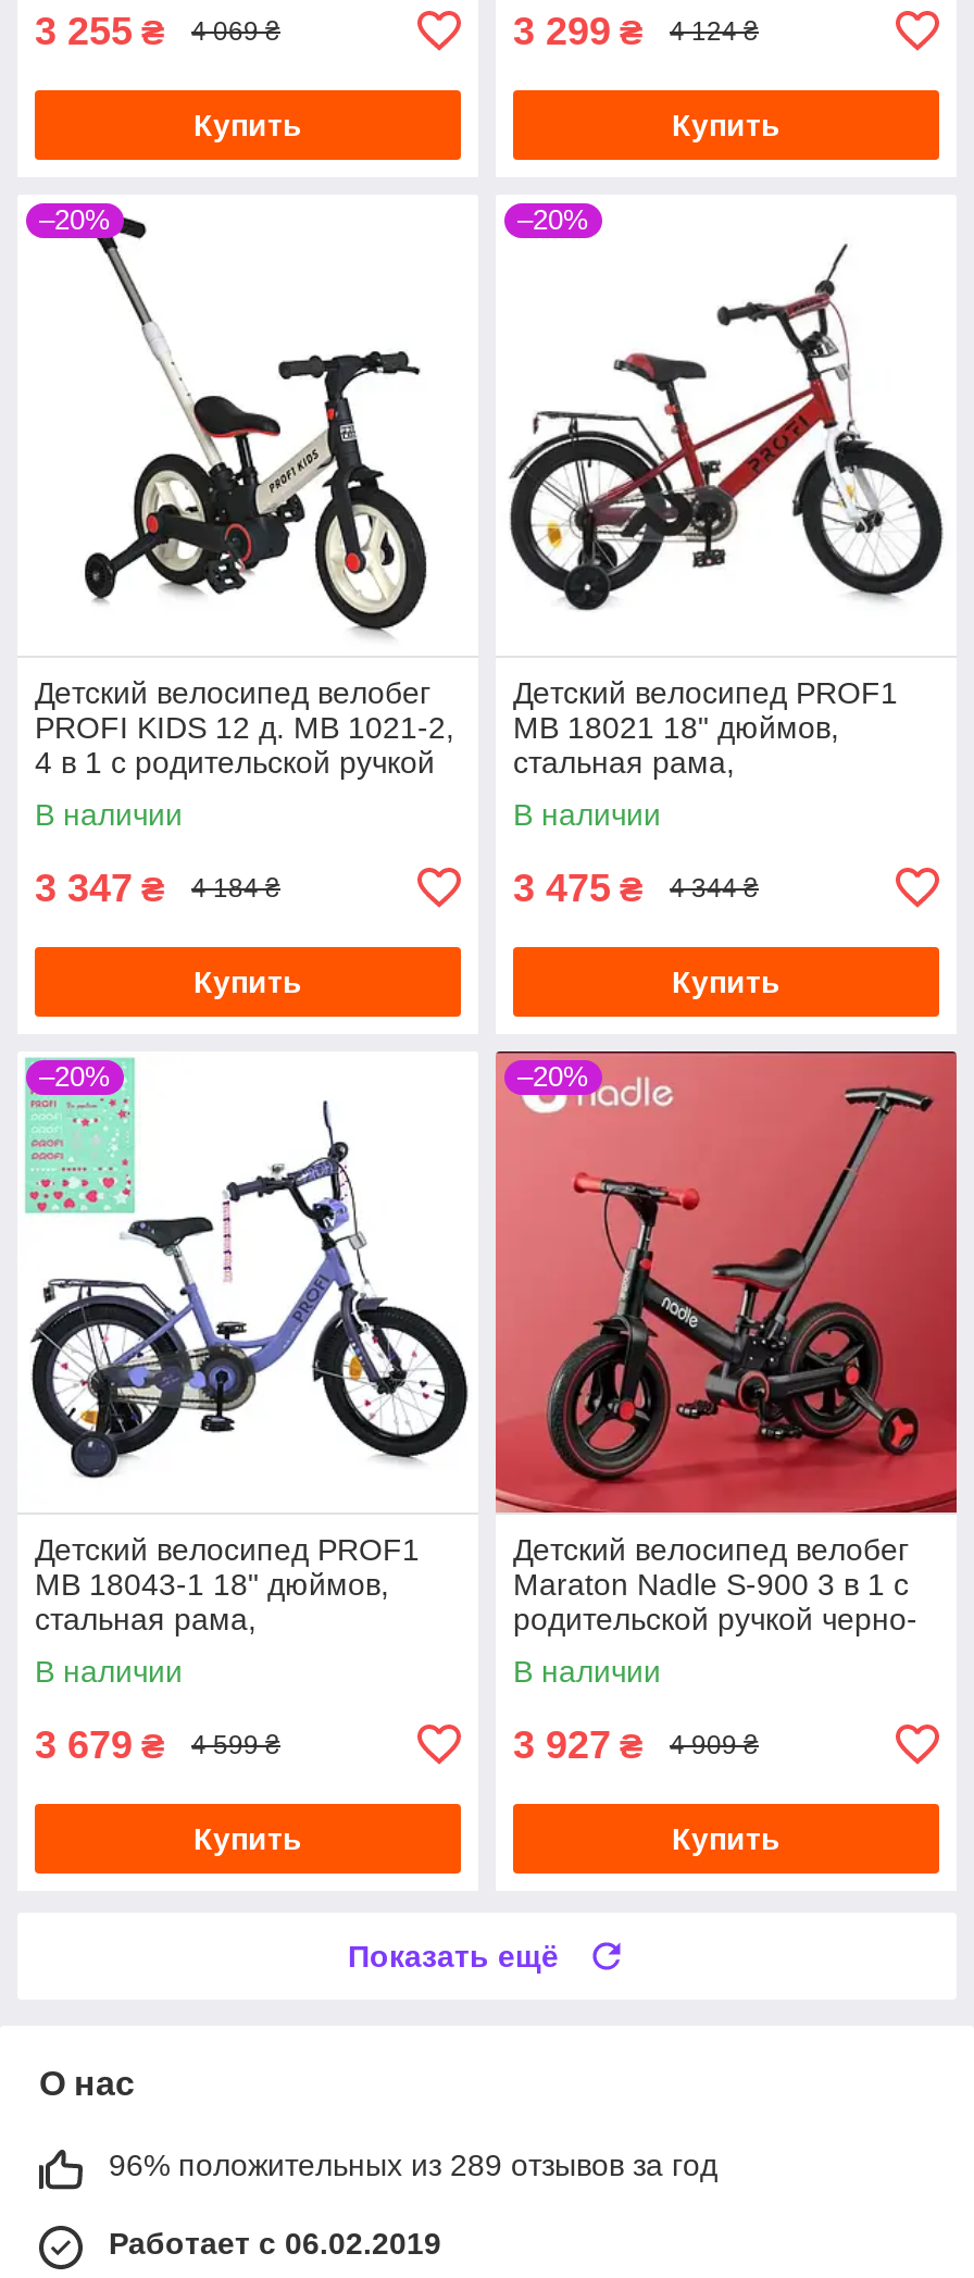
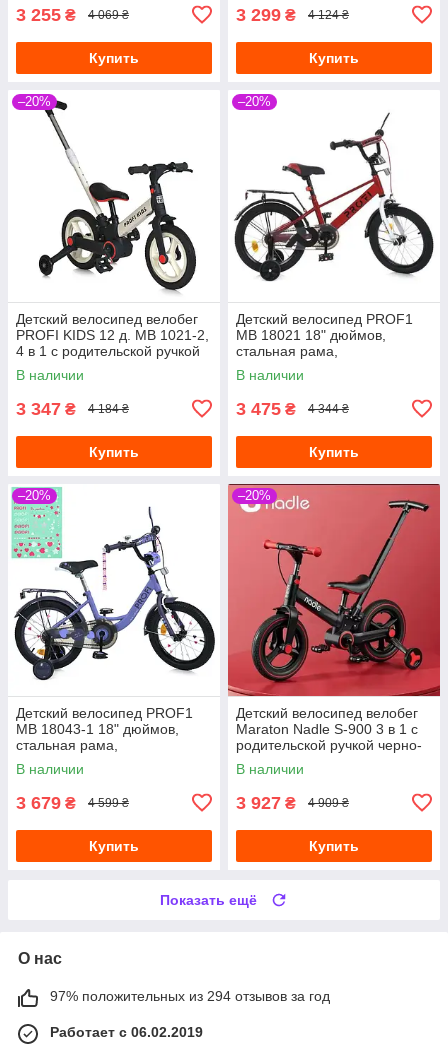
[109,2147,717,2182] 96% положительных из 289 отзывов за год -> [50,988,330,1004] 97% положительных из 294 отзывов за год

